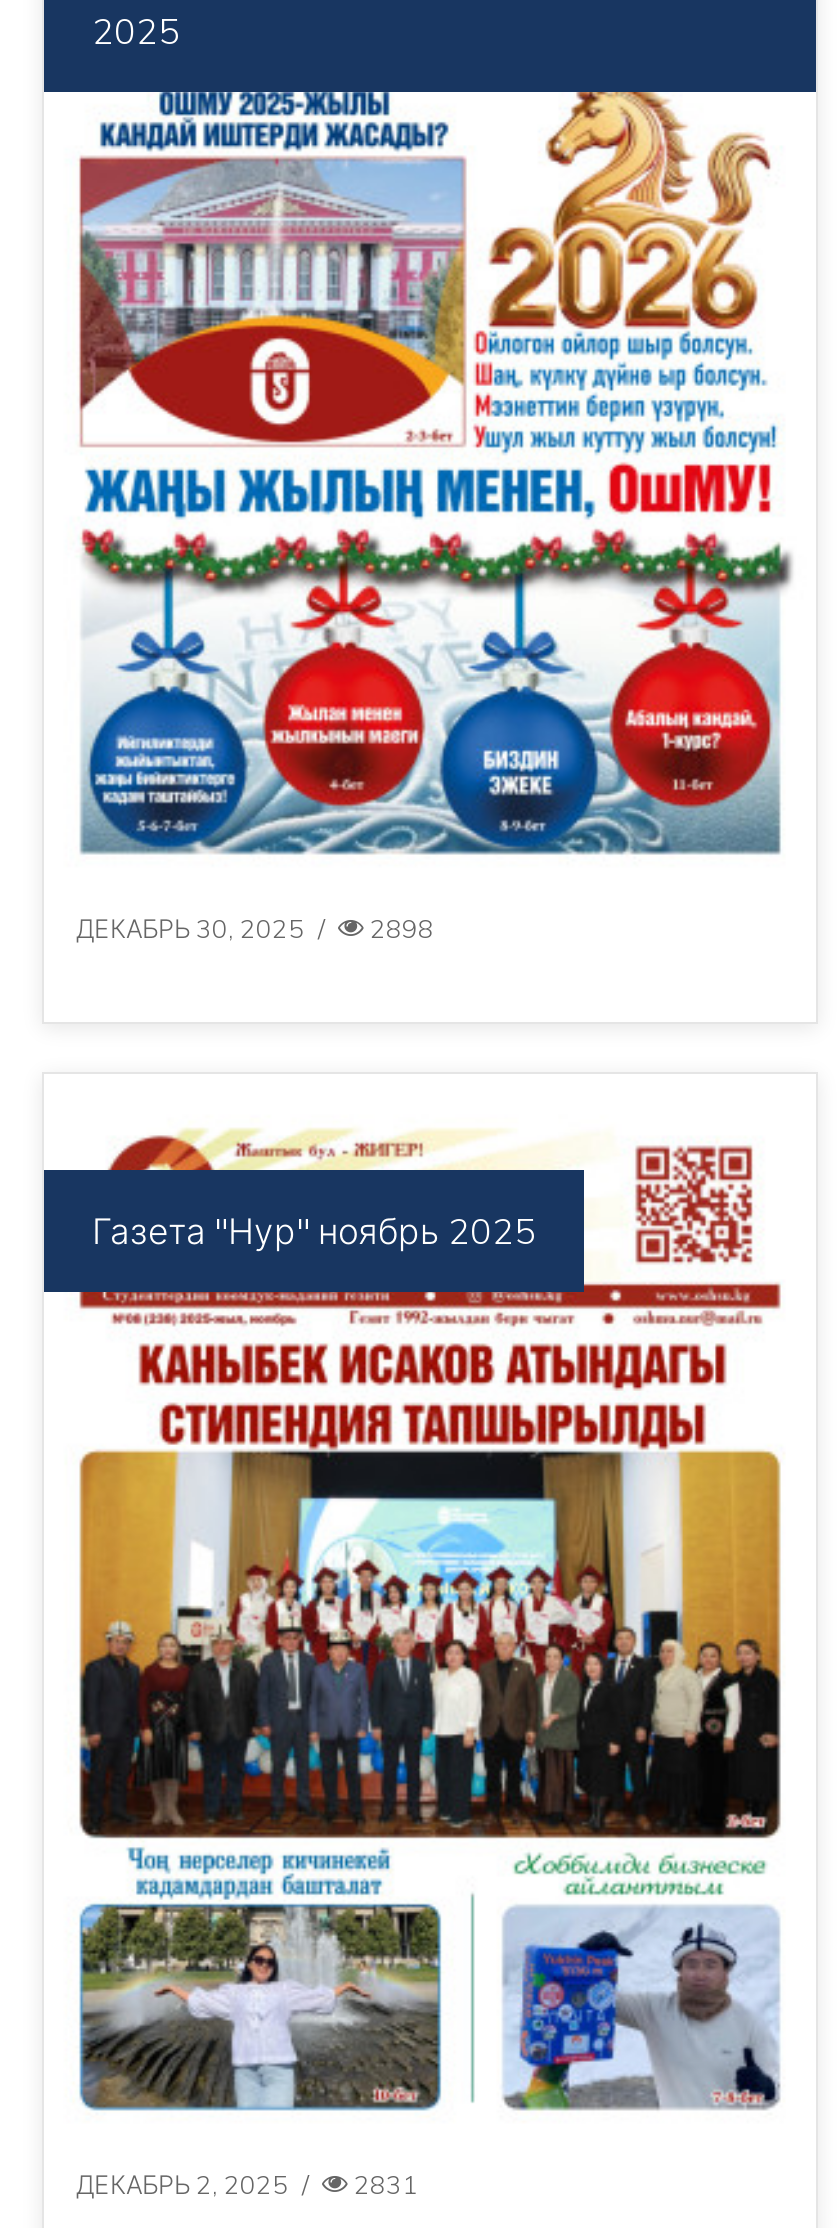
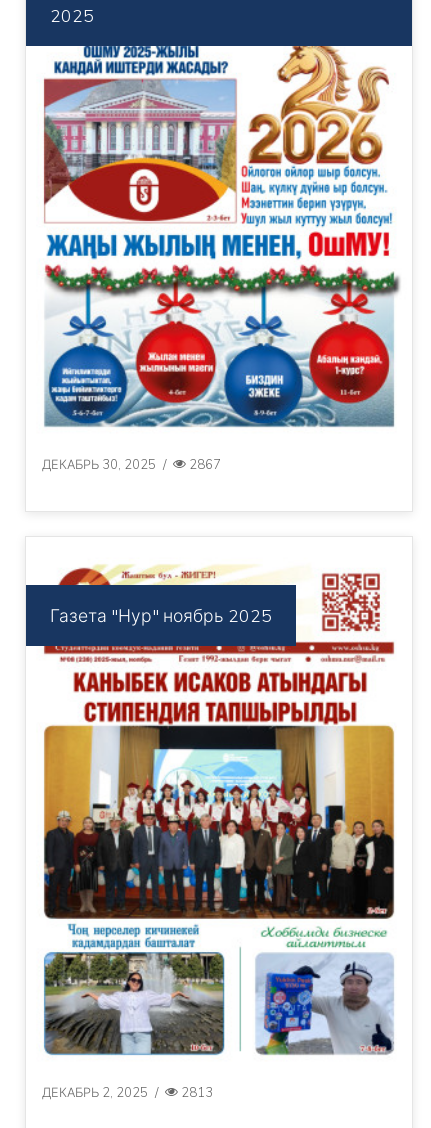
[76,911,434,943] ДЕКАБРЬ 30, 2025 / 2898 -> [42,456,221,472] ДЕКАБРЬ 30, 2025 / 2867
[76,2168,418,2200] ДЕКАБРЬ 2, 2025 / 2831 -> [42,1084,213,1100] ДЕКАБРЬ 2, 2025 / 2813

